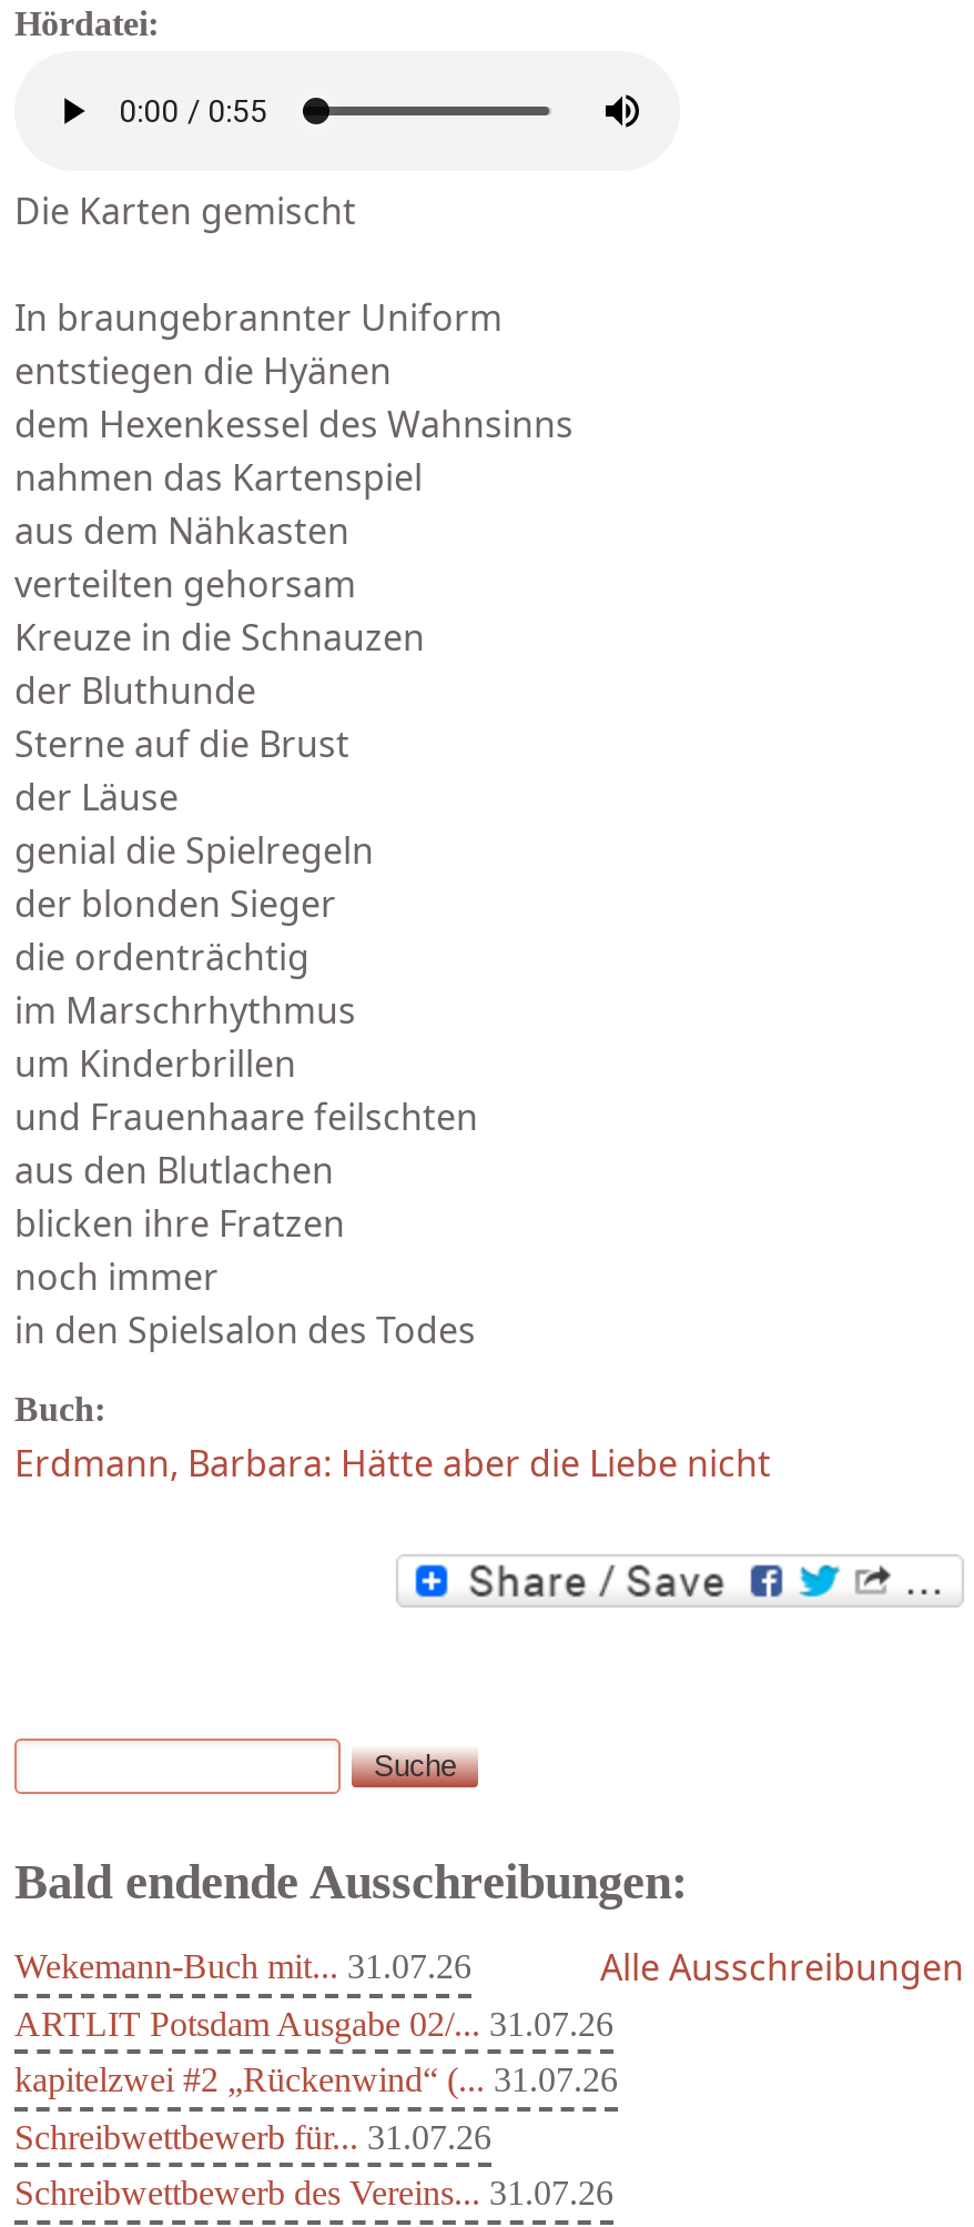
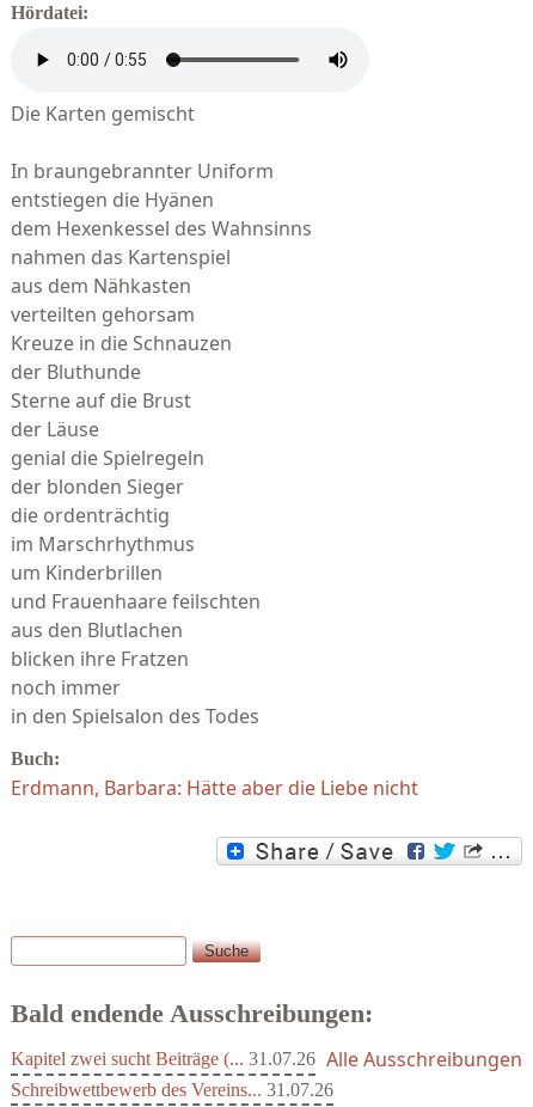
[14,1947,618,2156] Wekemann-Buch mit... 31.07.26 | ARTLIT Potsdam Ausgabe 02/... 31.07.26 | kapitelzwei #2 „Rückenwind“ (... 31.07.26 | Schreibwettbewerb für... 31.07.26 -> [11,1048,315,1069] Kapitel zwei sucht Beiträge (... 31.07.26

